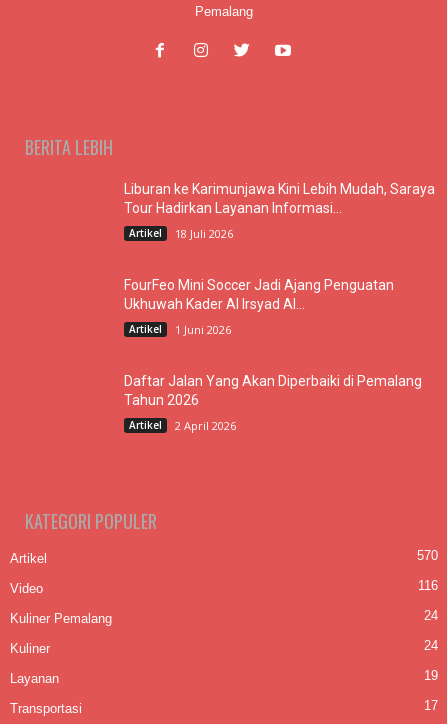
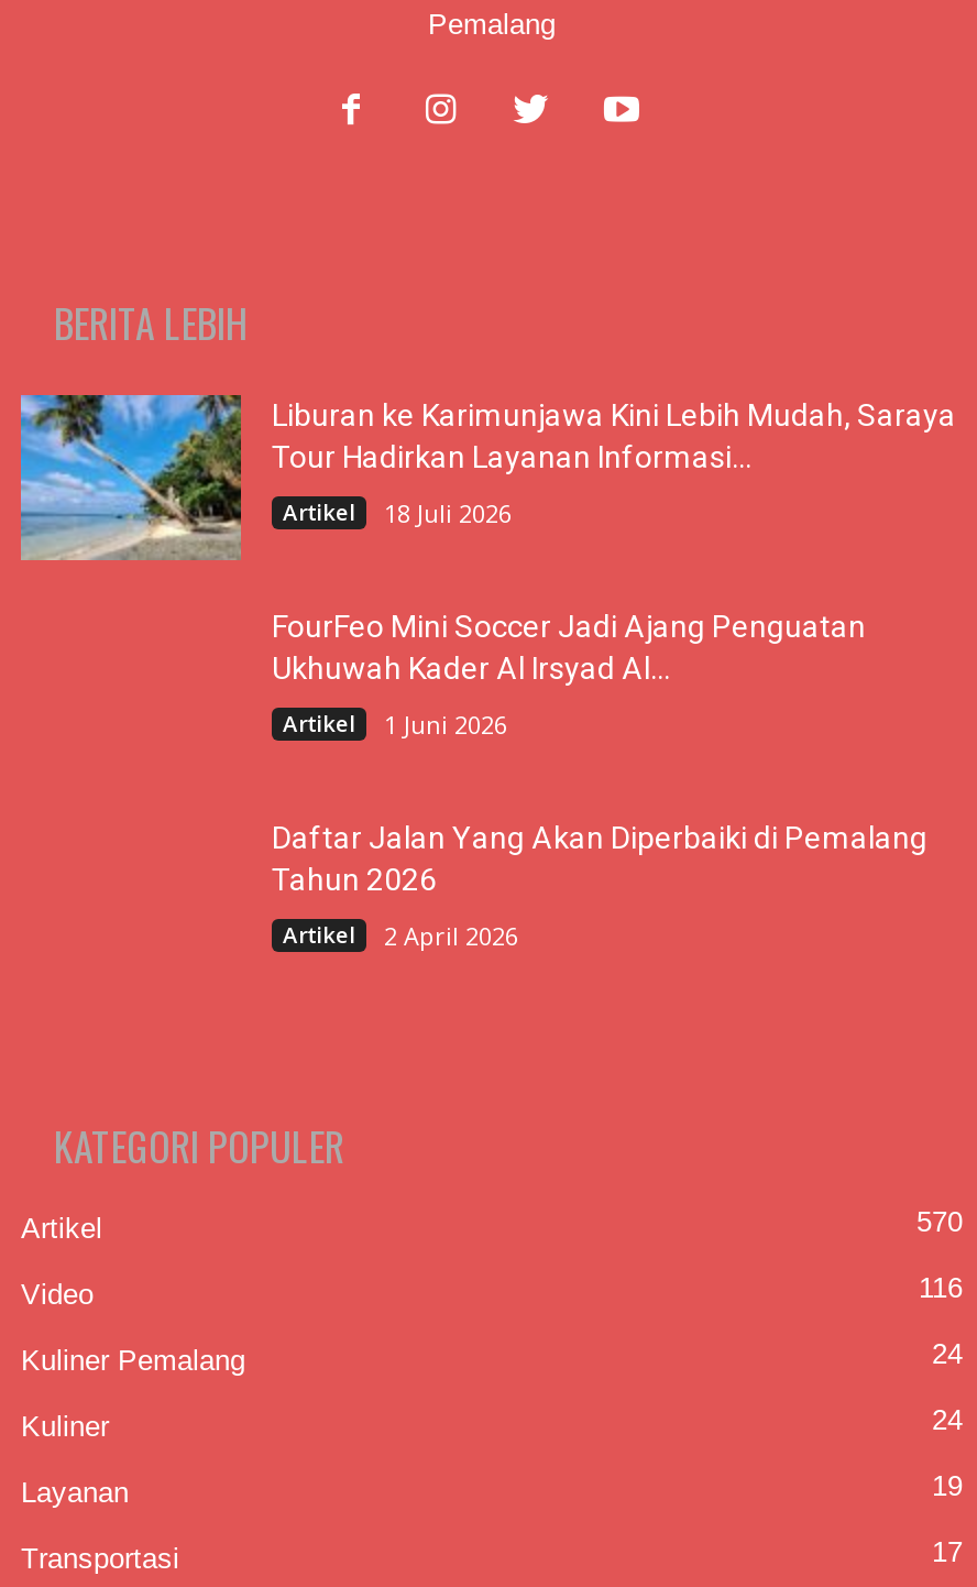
none -> [19,392,243,561] [image]

